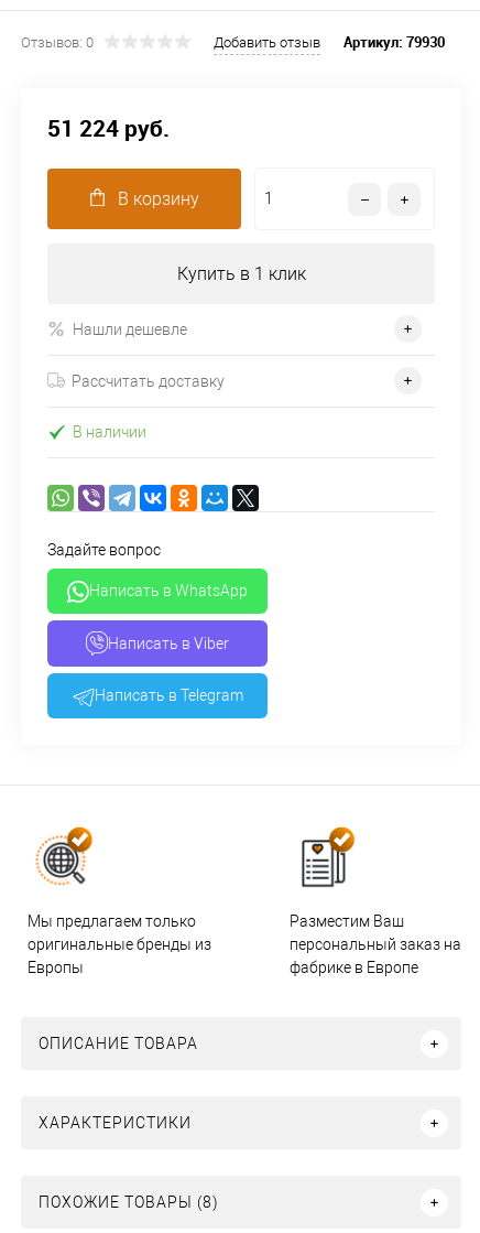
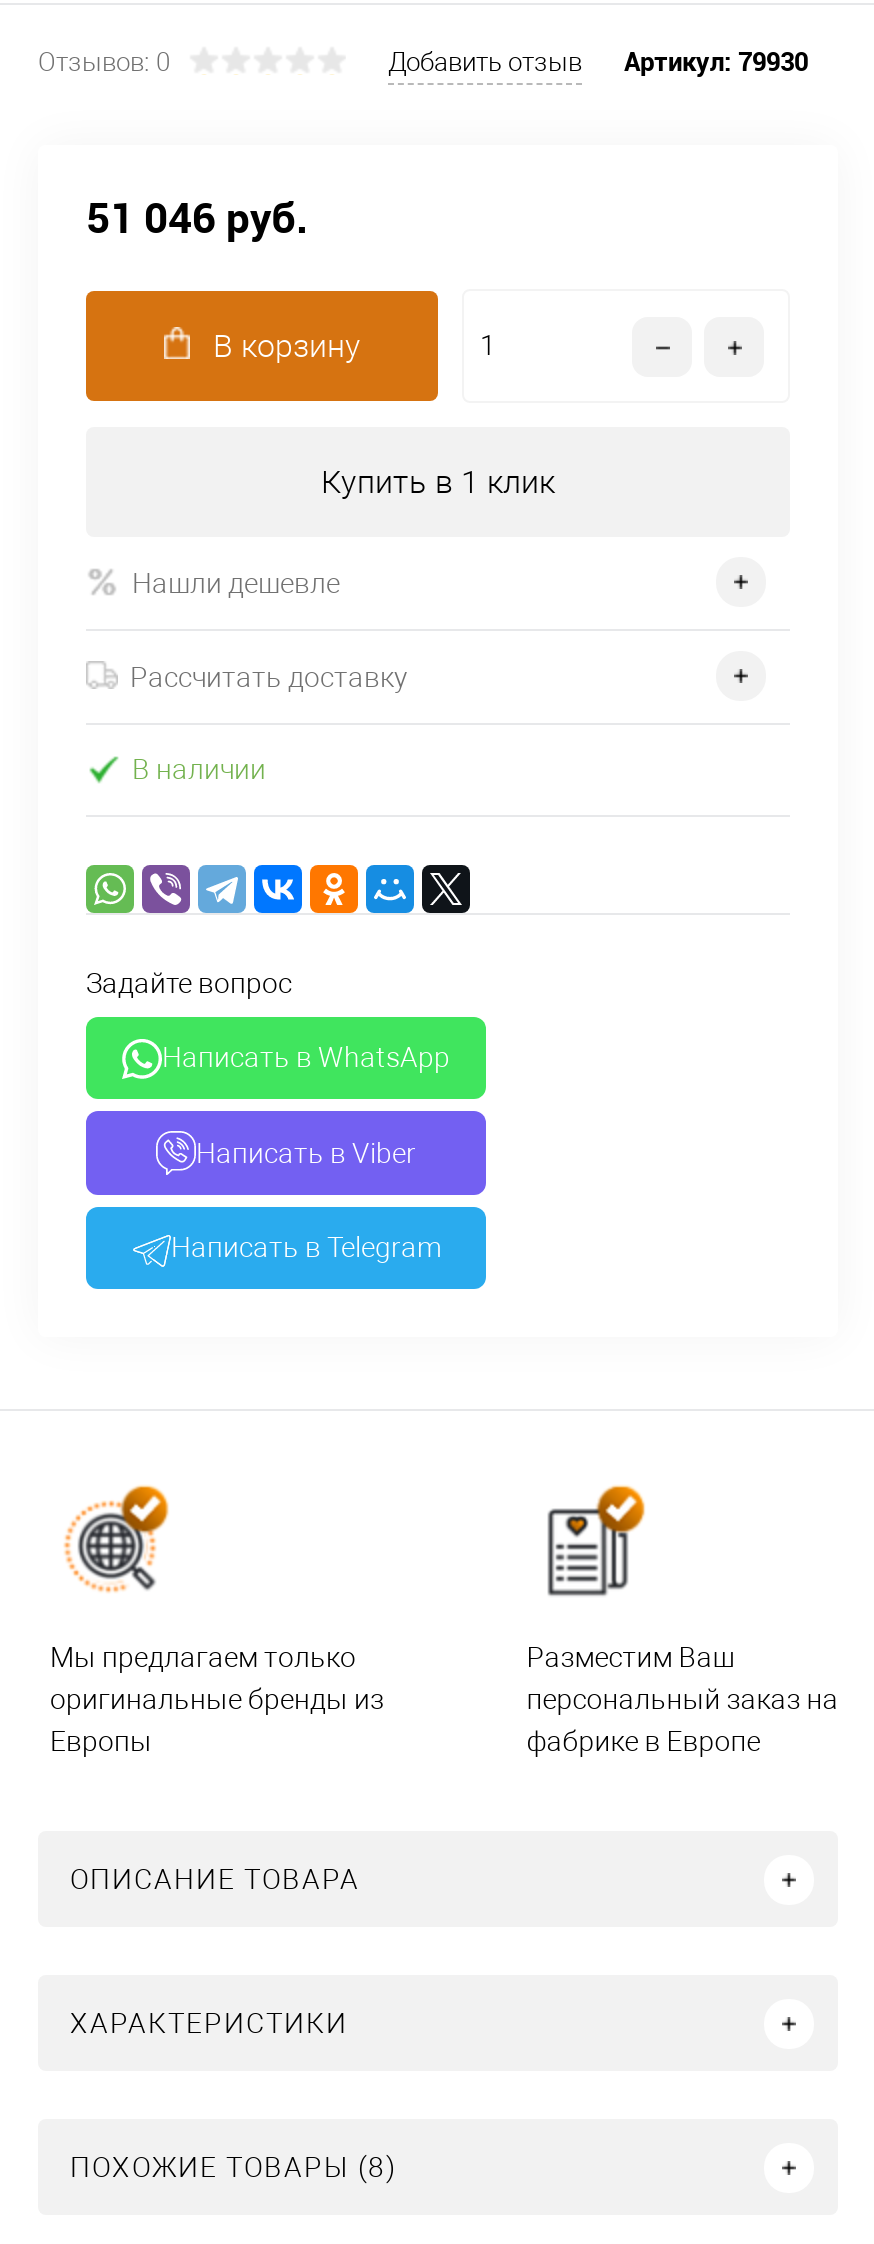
[47,113,170,144] 51 224 руб. -> [86,190,308,246] 51 046 руб.

